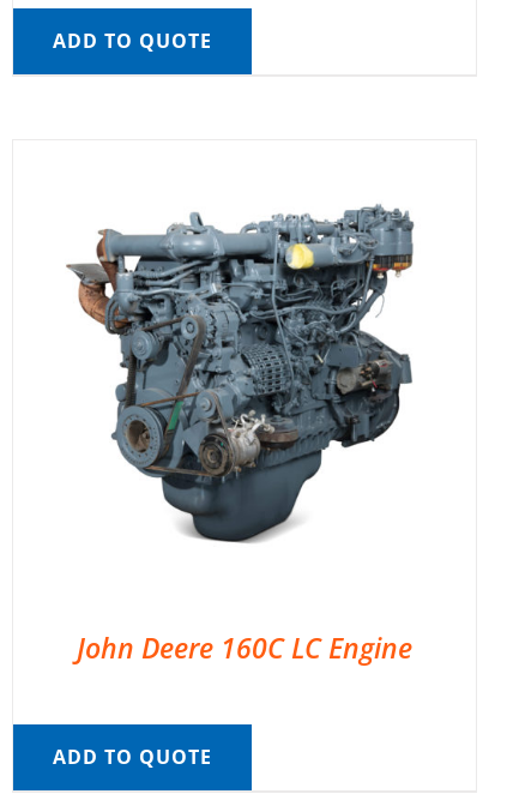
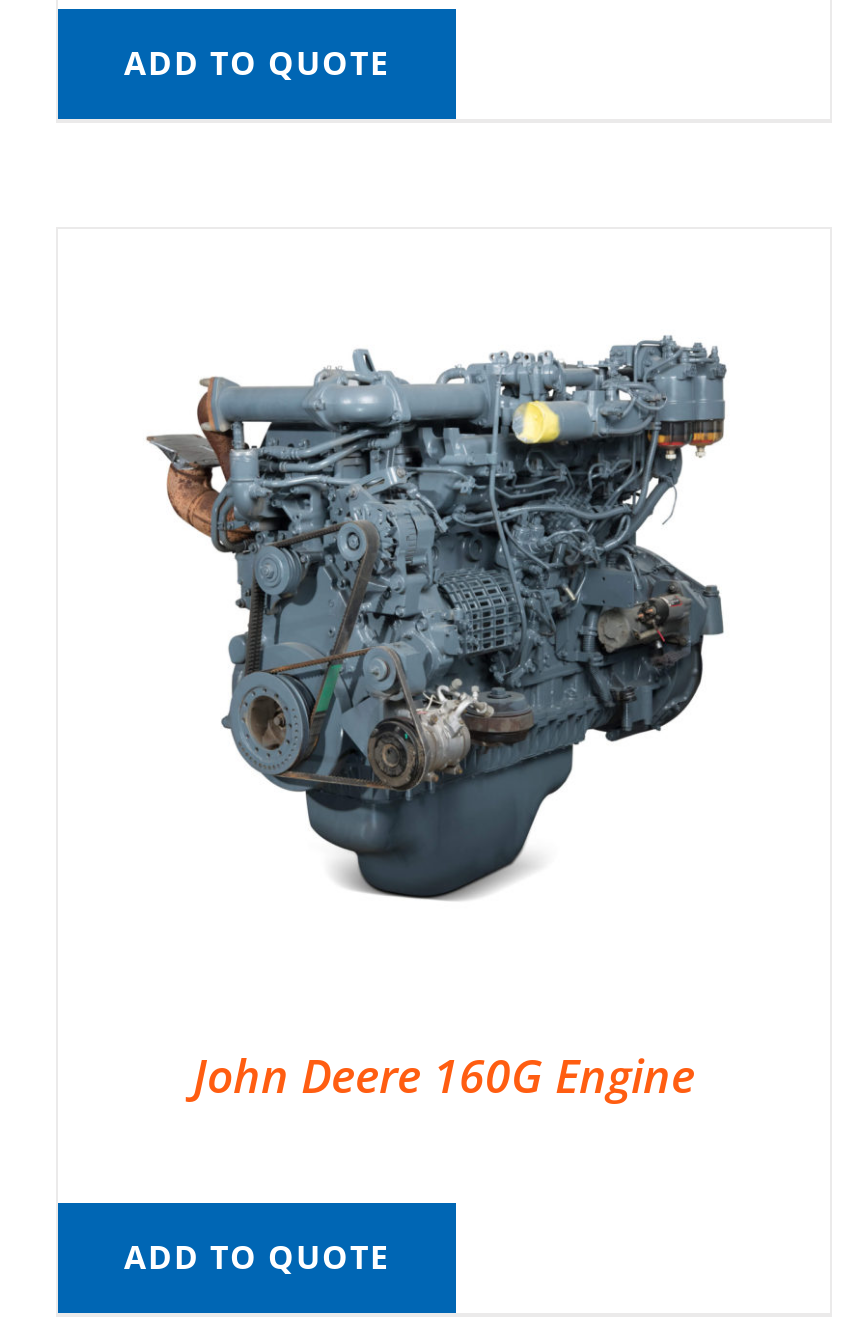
[77,629,412,667] John Deere 160C LC Engine -> [193,1044,695,1108] John Deere 160G Engine

